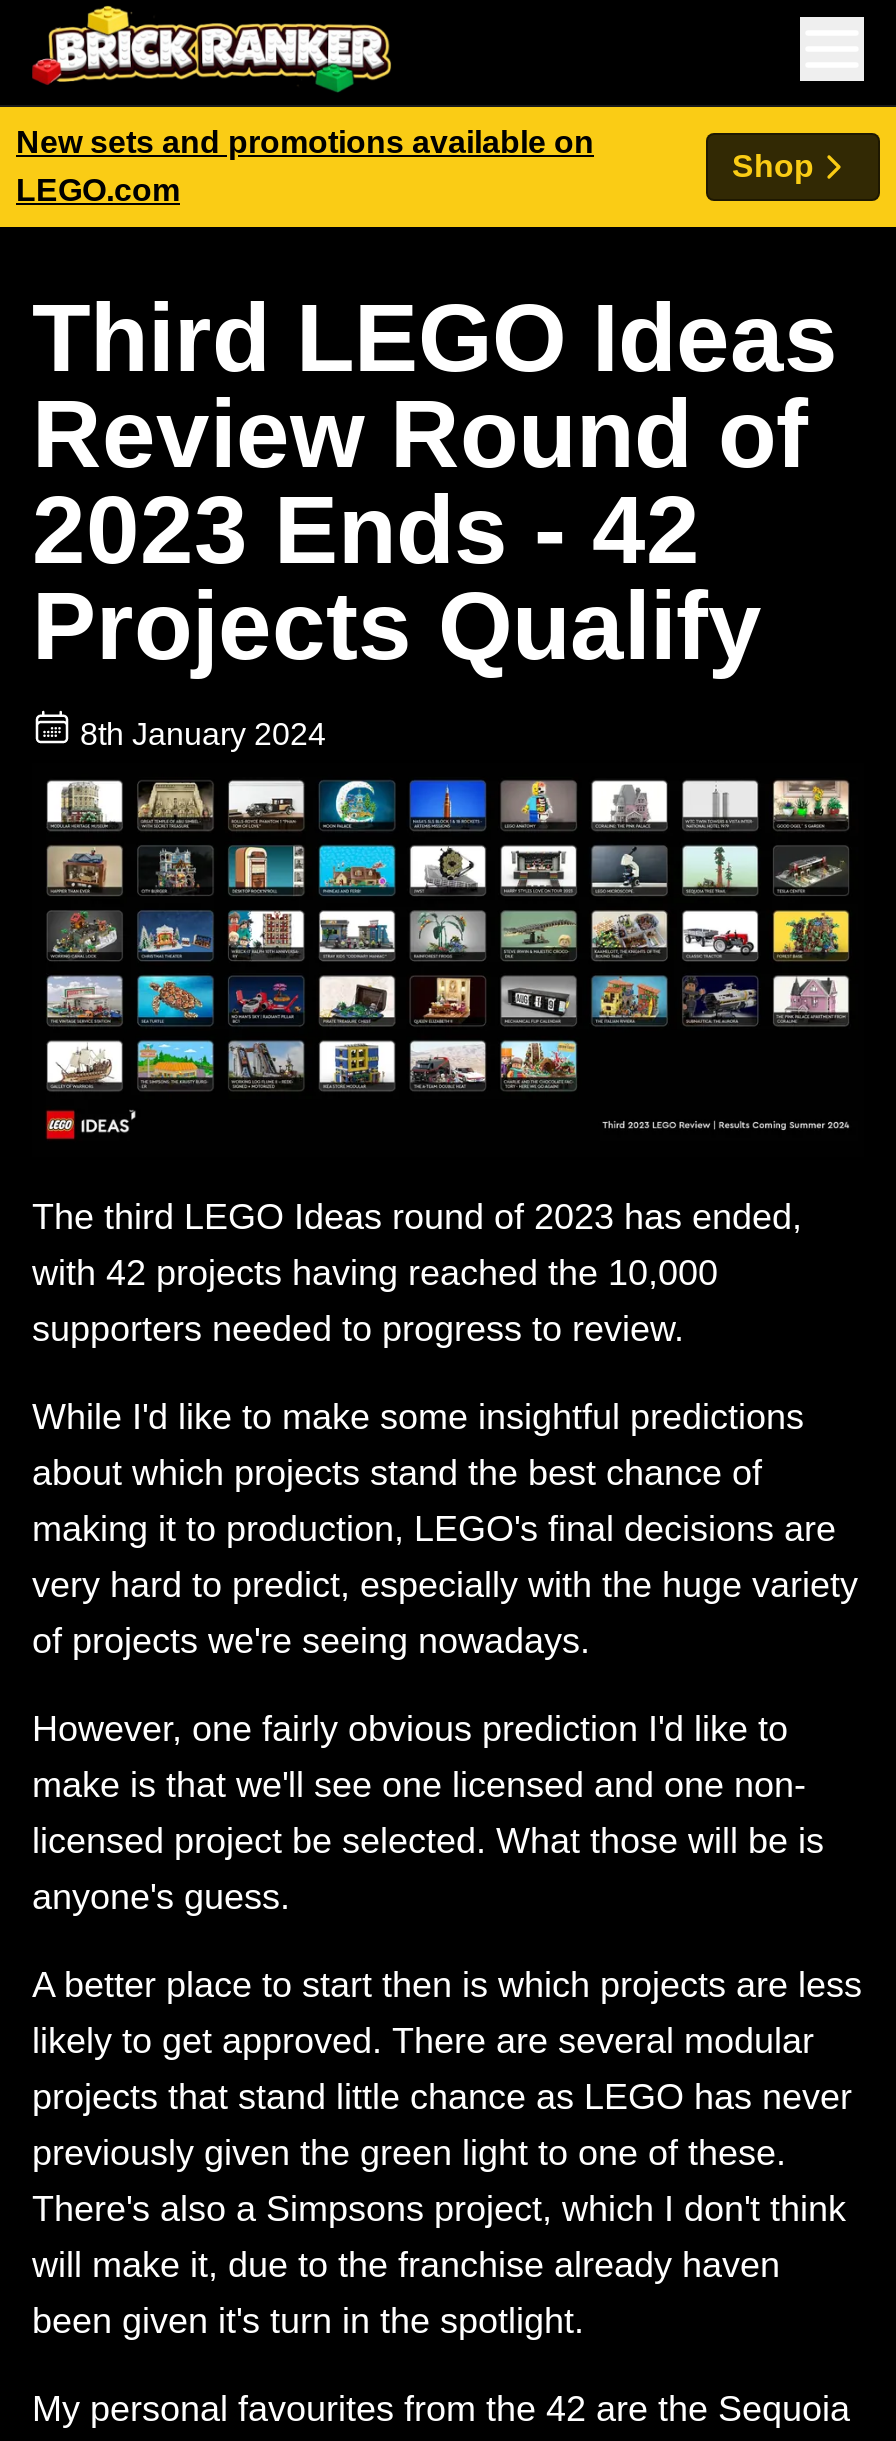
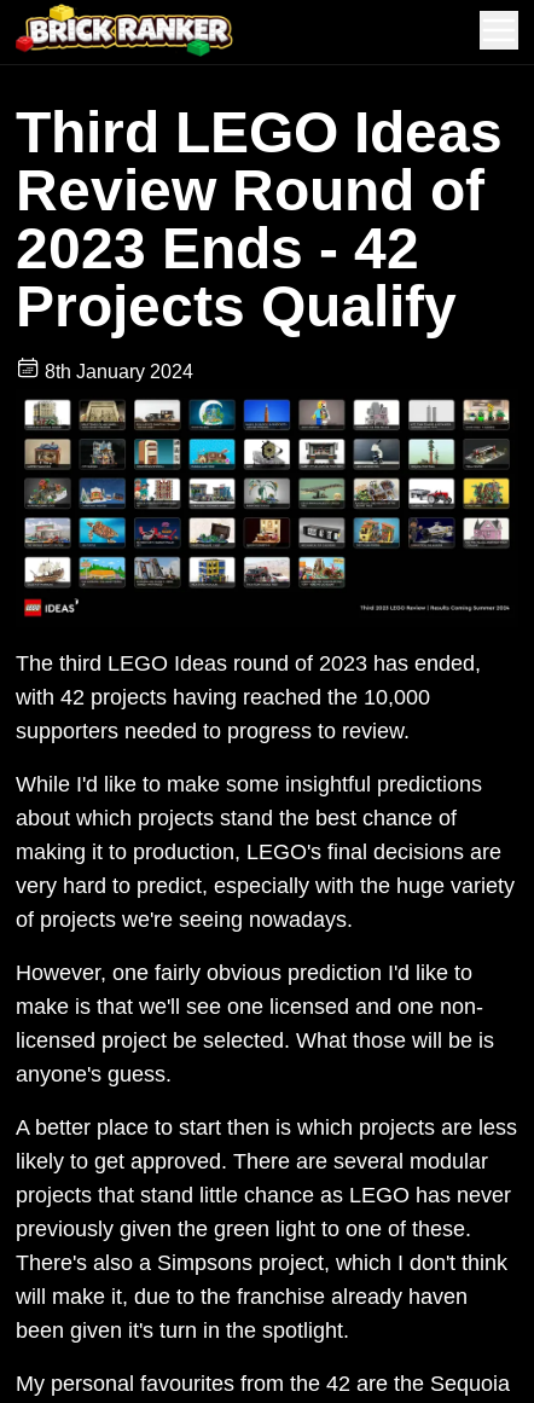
[6,105,890,229] [image] | New sets and promotions available on | LEGO.com -> none
[732,149,814,183] Shop -> none

